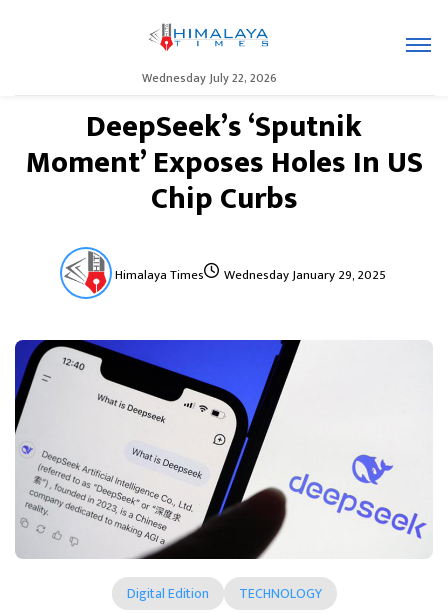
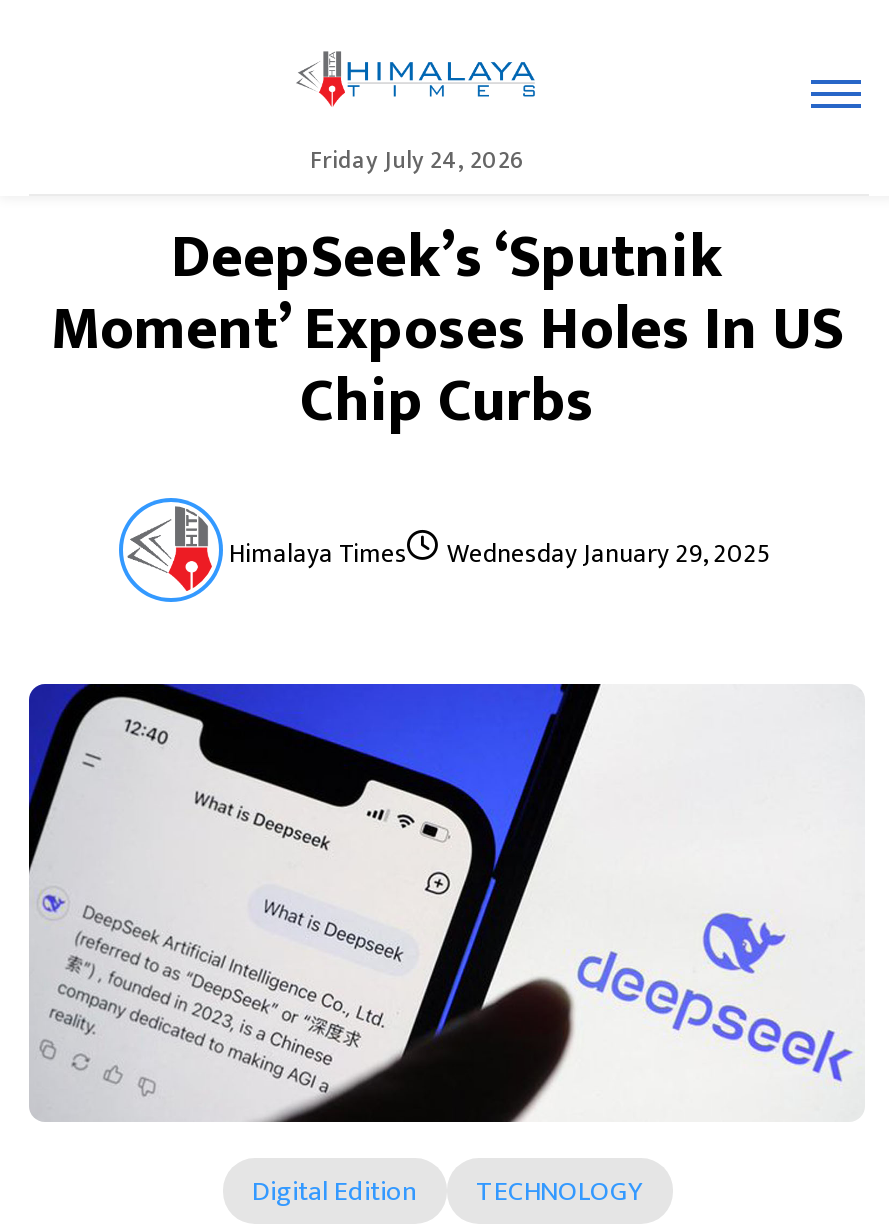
[141,68,276,88] Wednesday July 22, 2026 -> [310,140,524,180] Friday July 24, 2026

